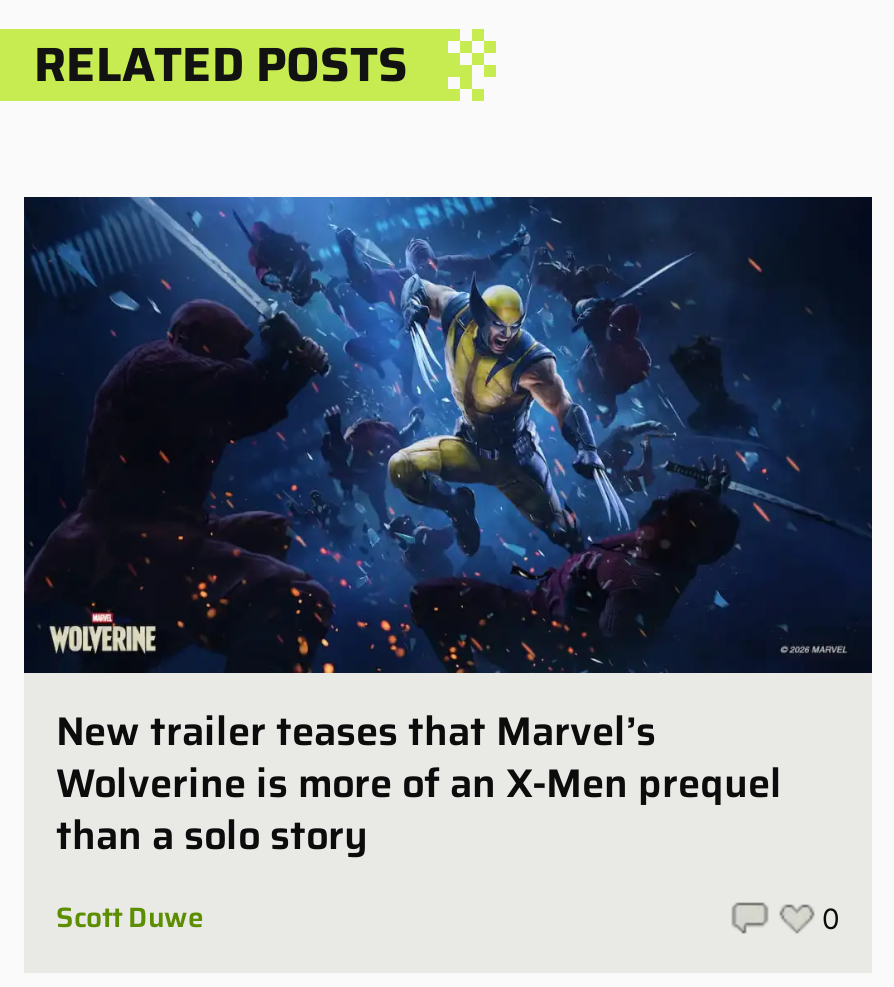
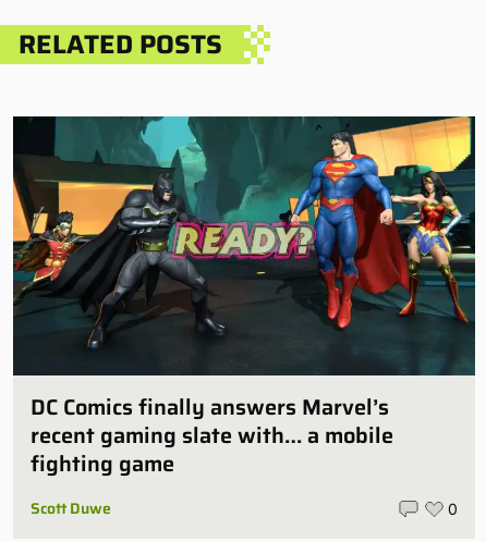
[22,195,874,868] [image] | New trailer teases that Marvel’s | Wolverine is more of an X-Men prequel | than a solo story -> [12,115,475,482] [image] | DC Comics finally answers Marvel’s | recent gaming slate with… a mobile | fighting game

